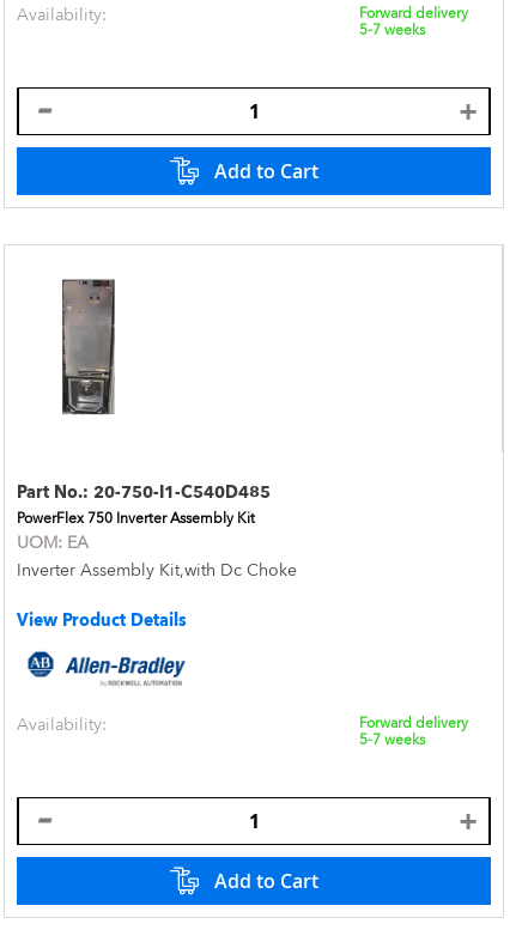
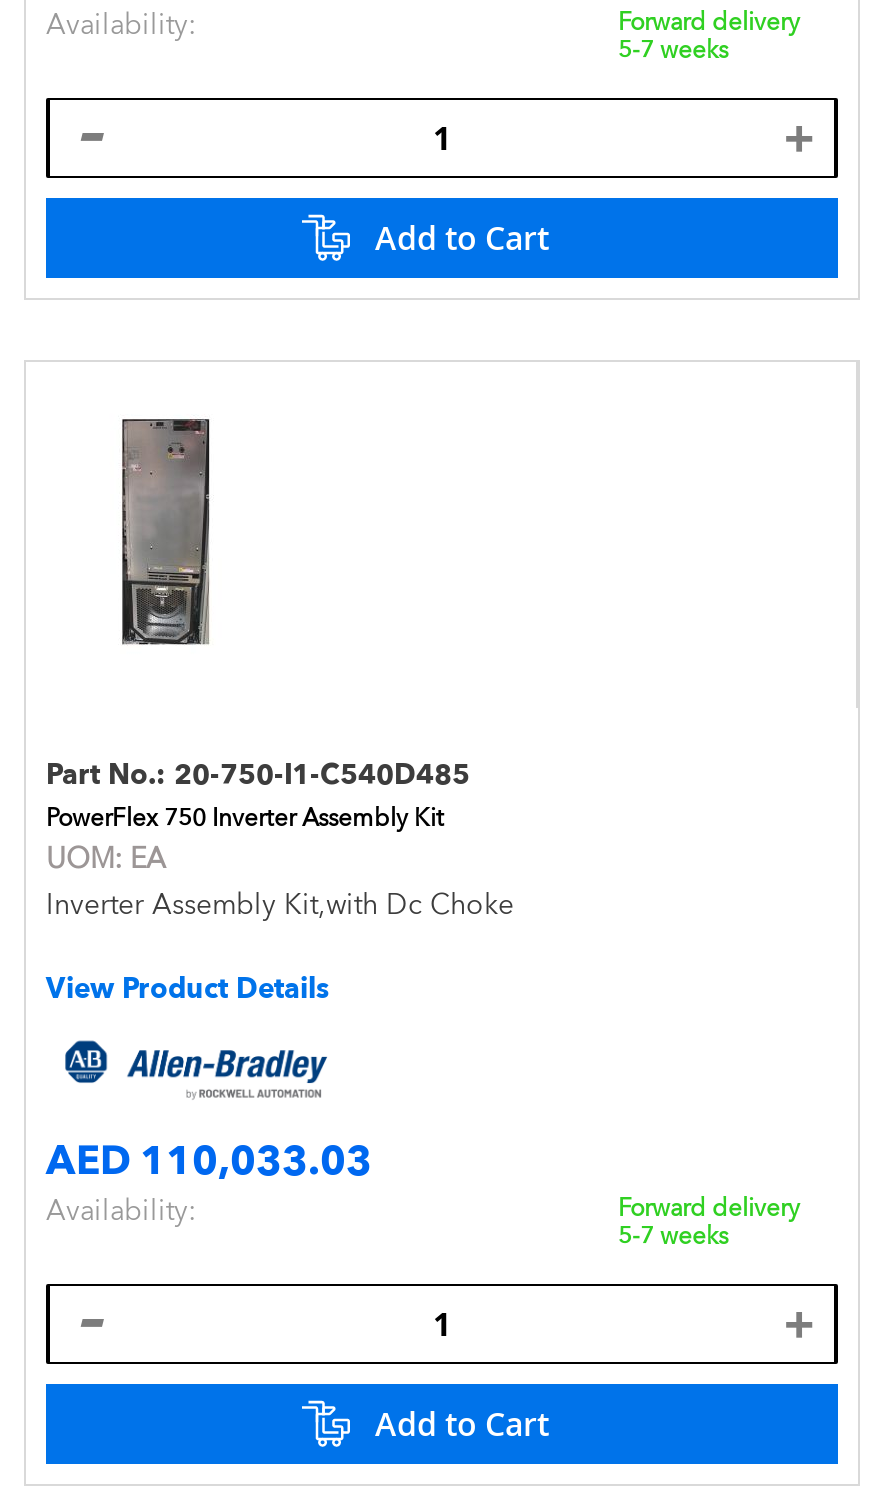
none -> [46,1135,372,1183] AED 110,033.03

